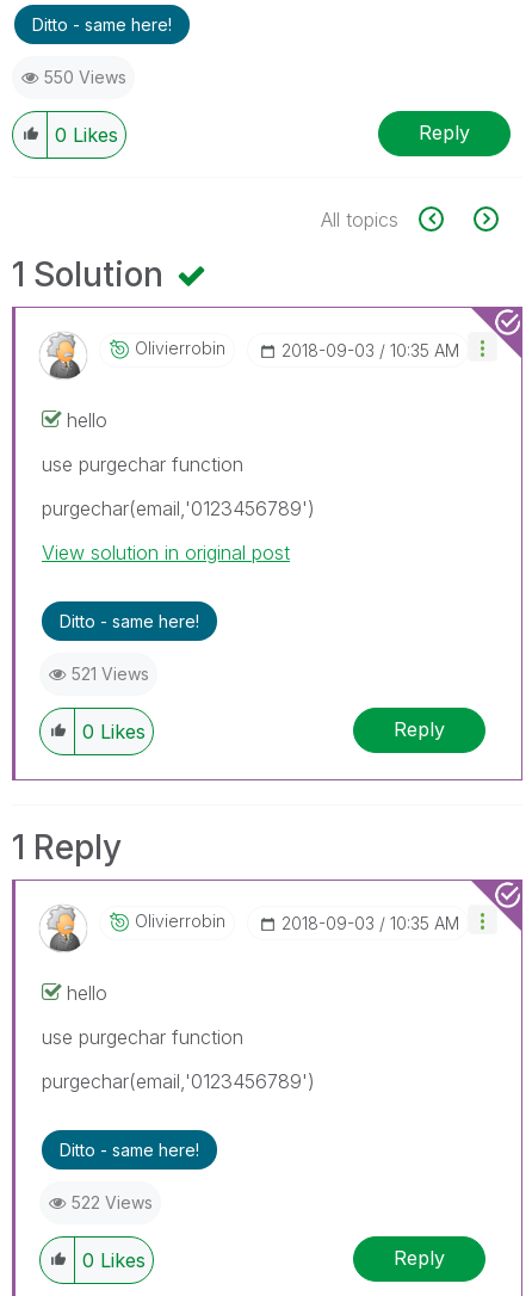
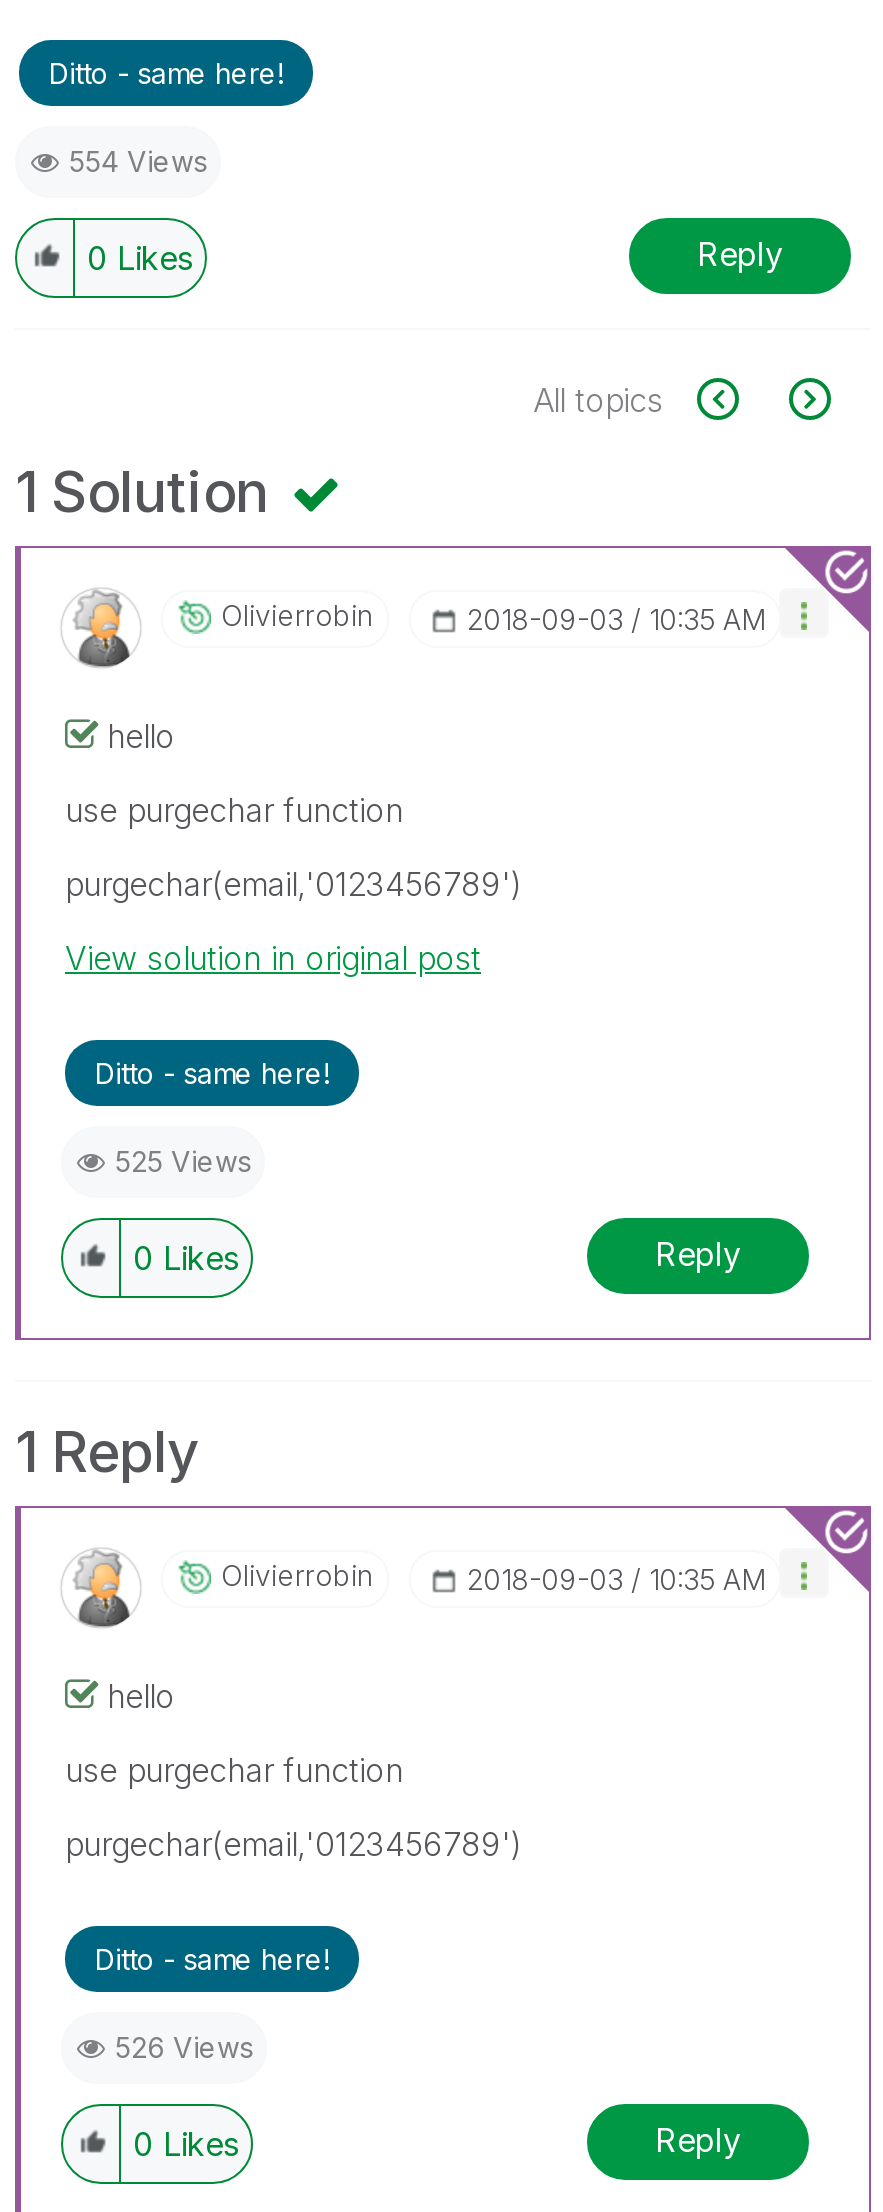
[44,66,126,87] 550 Views -> [69,143,207,177] 554 Views
[72,663,149,683] 521 Views -> [115,1143,251,1177] 525 Views
[72,1192,153,1212] 522 Views -> [115,2029,253,2063] 526 Views

